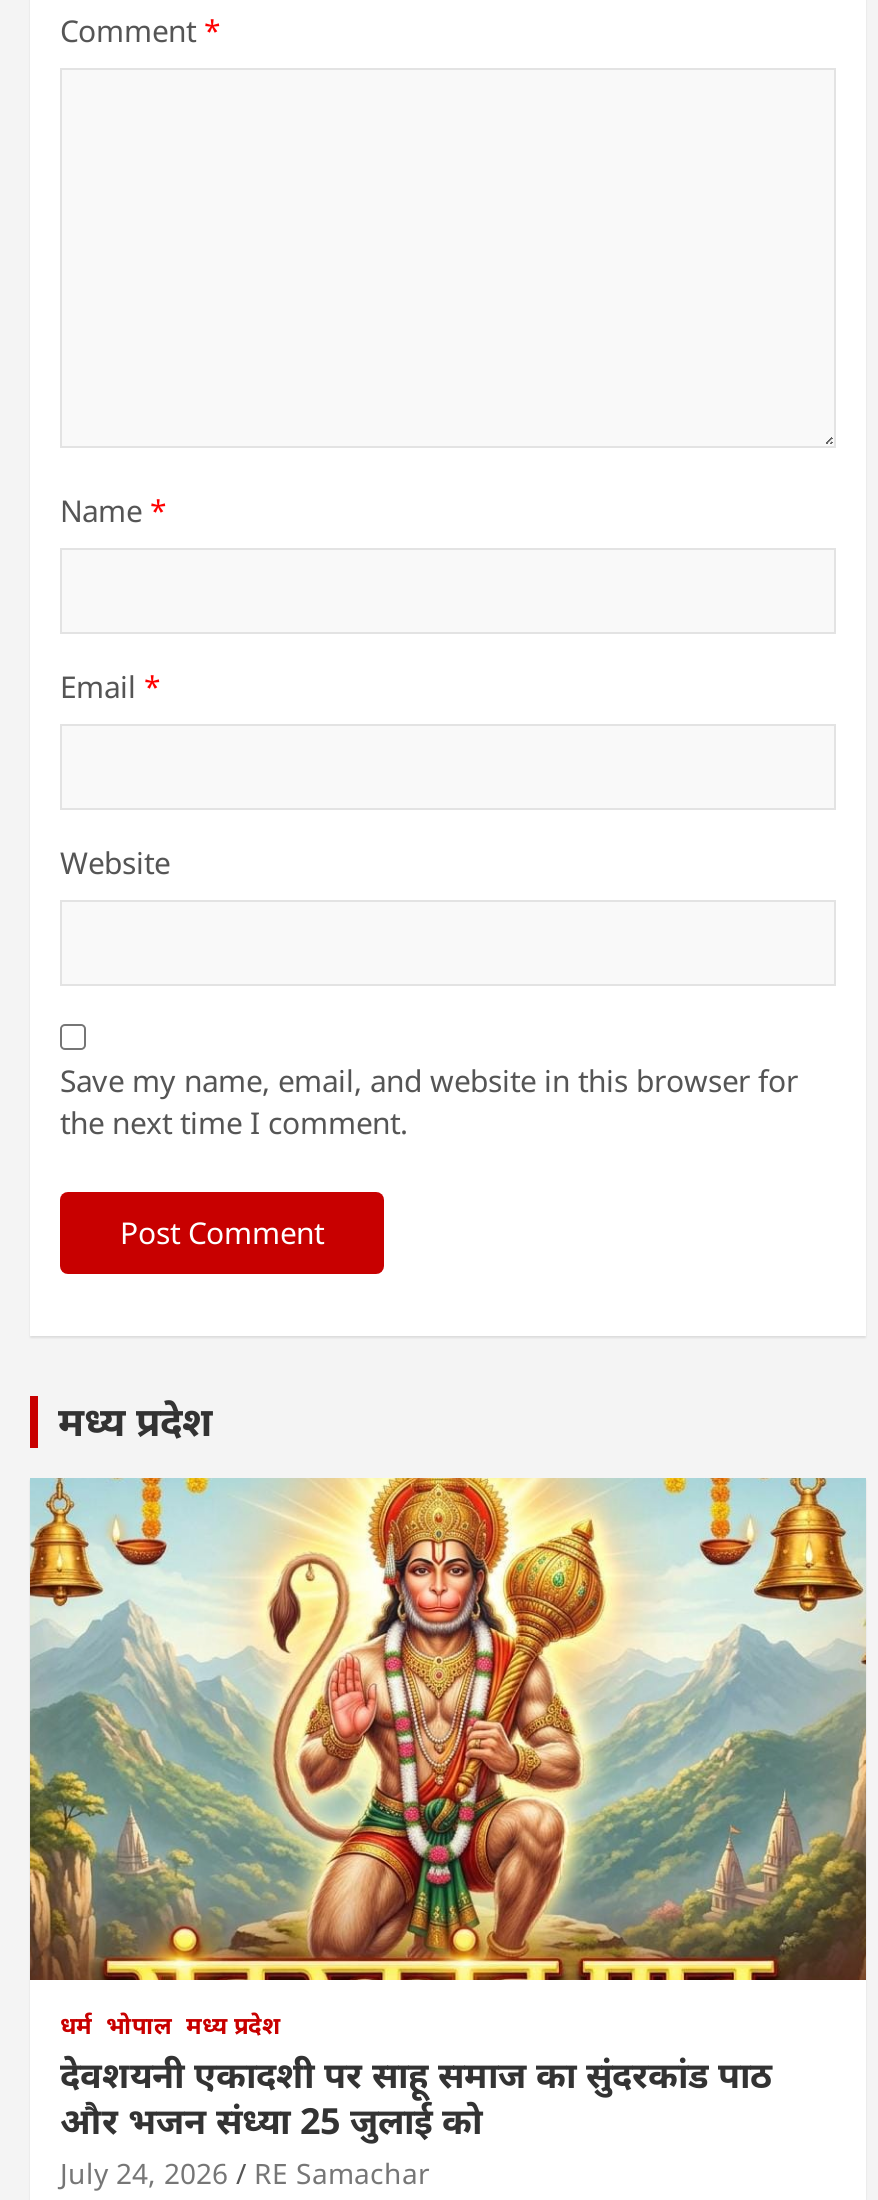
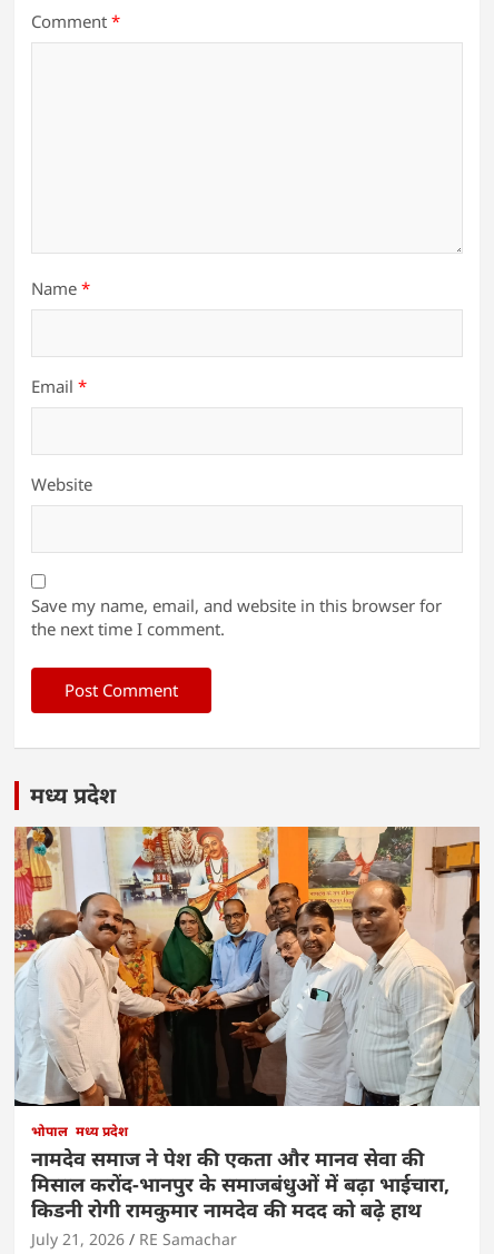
[28,1476,866,2191] [image] | धर्म भोपाल मध्य प्रदेश | देवशयनी एकादशी पर साहू समाज का सुंदरकांड पाठ | और भजन संध्या 25 जुलाई को | July 24, 2026 -> [13,826,481,1249] [image] | भोपाल मध्य प्रदेश | नामदेव समाज ने पेश की एकता और मानव सेवा की | मिसाल करोंद-भानपुर के समाजबंधुओं में बढ़ा भाईचारा, | किडनी रोगी रामकुमार नामदेव की मदद को बढ़े हाथ | July 21, 2026

